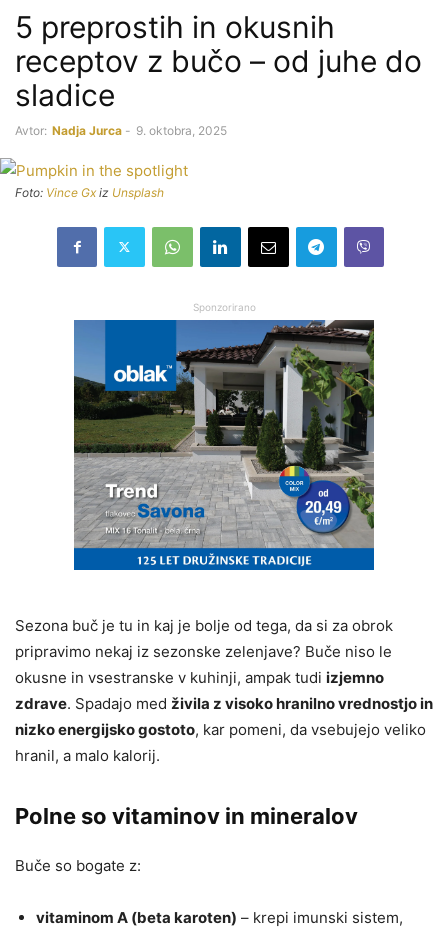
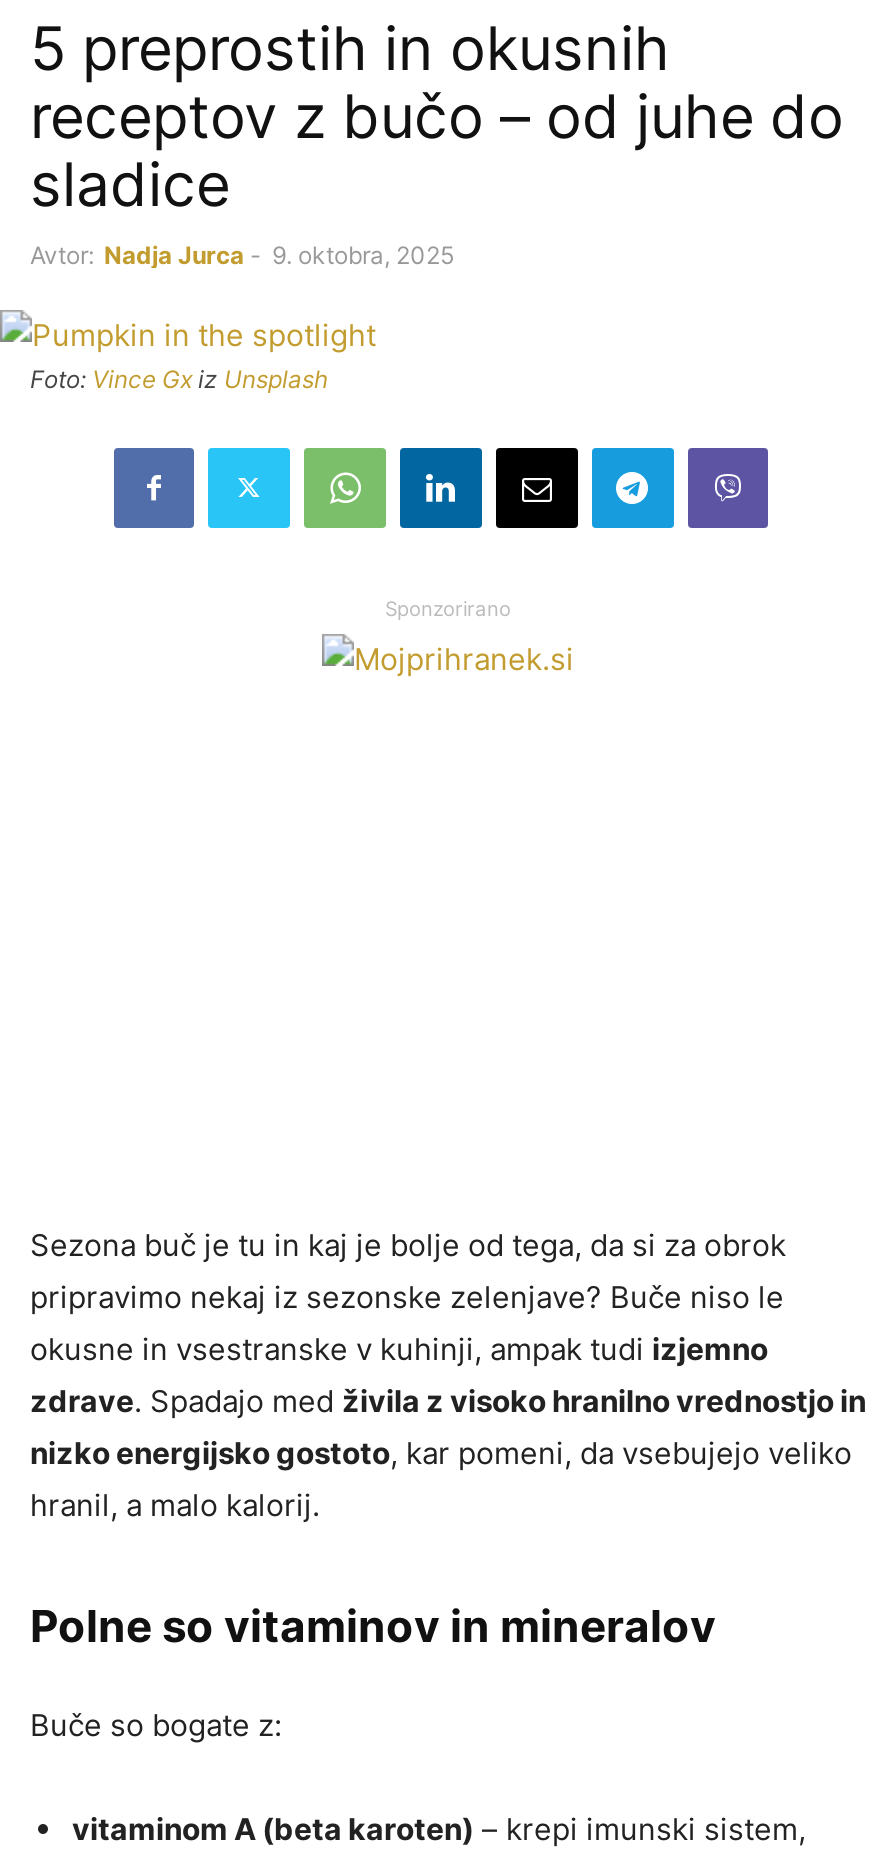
[73,319,375,571] [image] -> none

